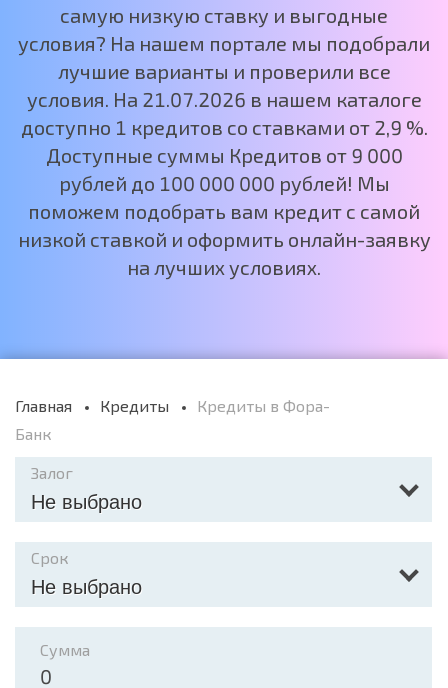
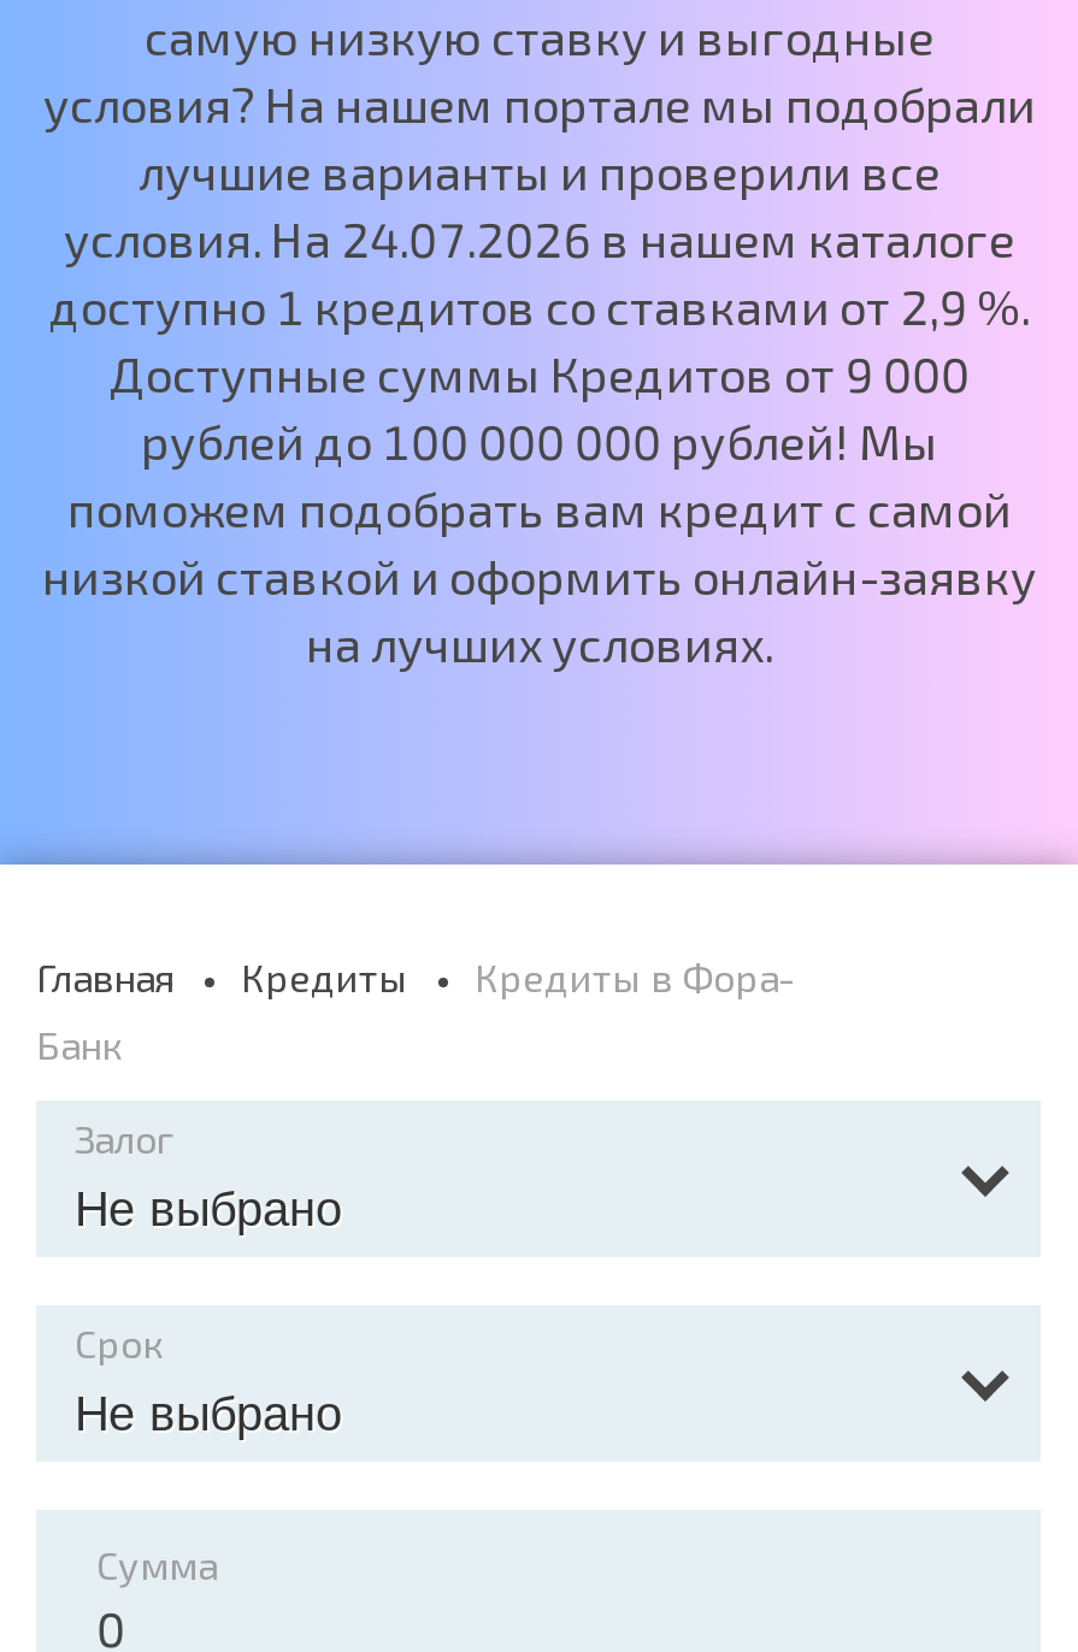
[26,87,421,111] условия. На 21.07.2026 в нашем каталоге -> [64,210,1015,267] условия. На 24.07.2026 в нашем каталоге

